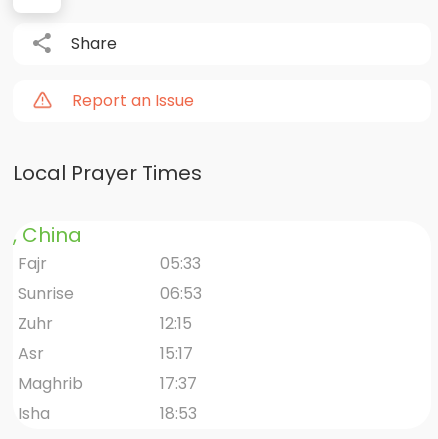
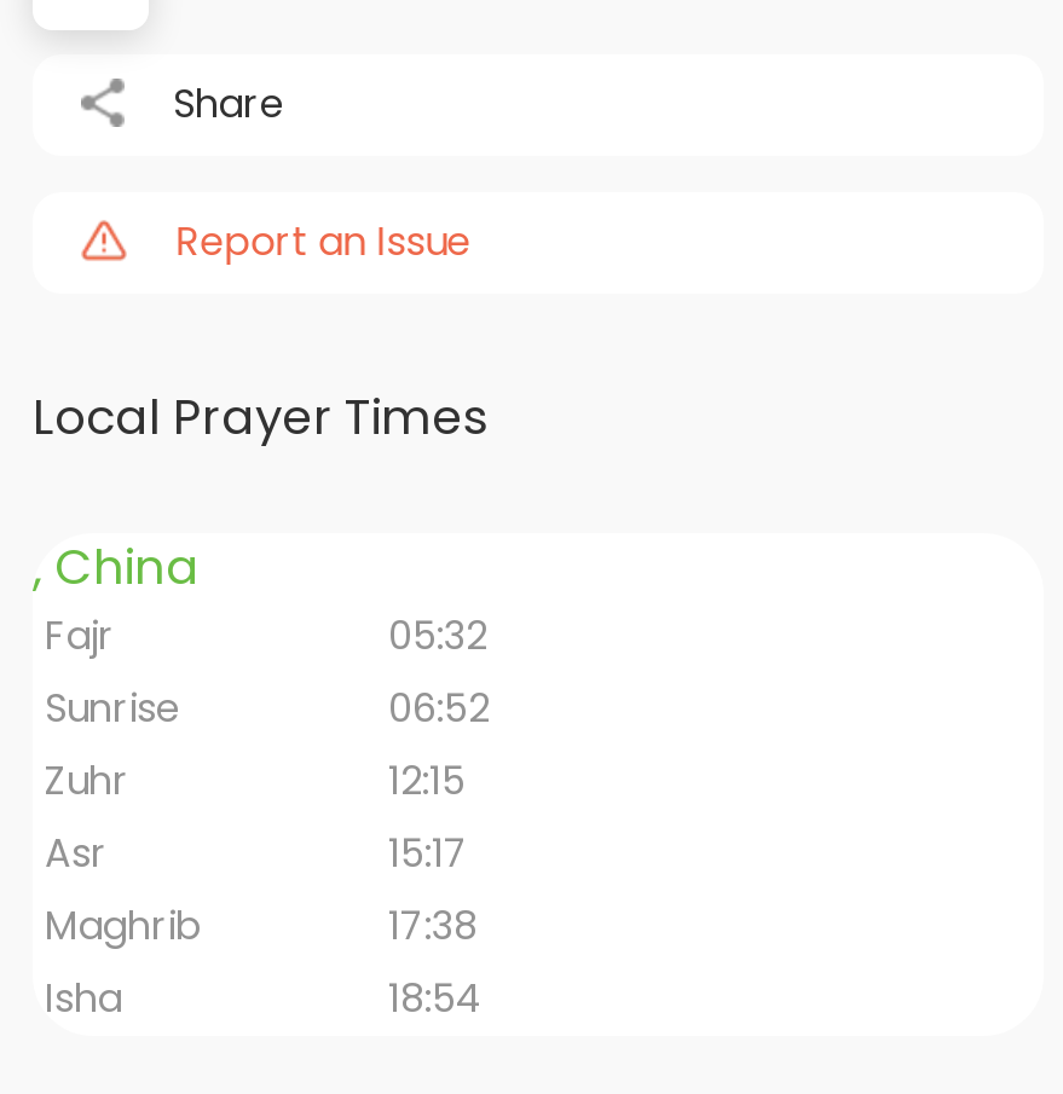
[160,252,201,275] 05:33 -> [388,608,487,664] 05:32
[160,282,202,305] 06:53 -> [388,681,490,736] 06:52
[160,372,197,395] 17:37 -> [388,898,478,954] 17:38
[160,402,197,425] 18:53 -> [388,971,483,1026] 18:54

